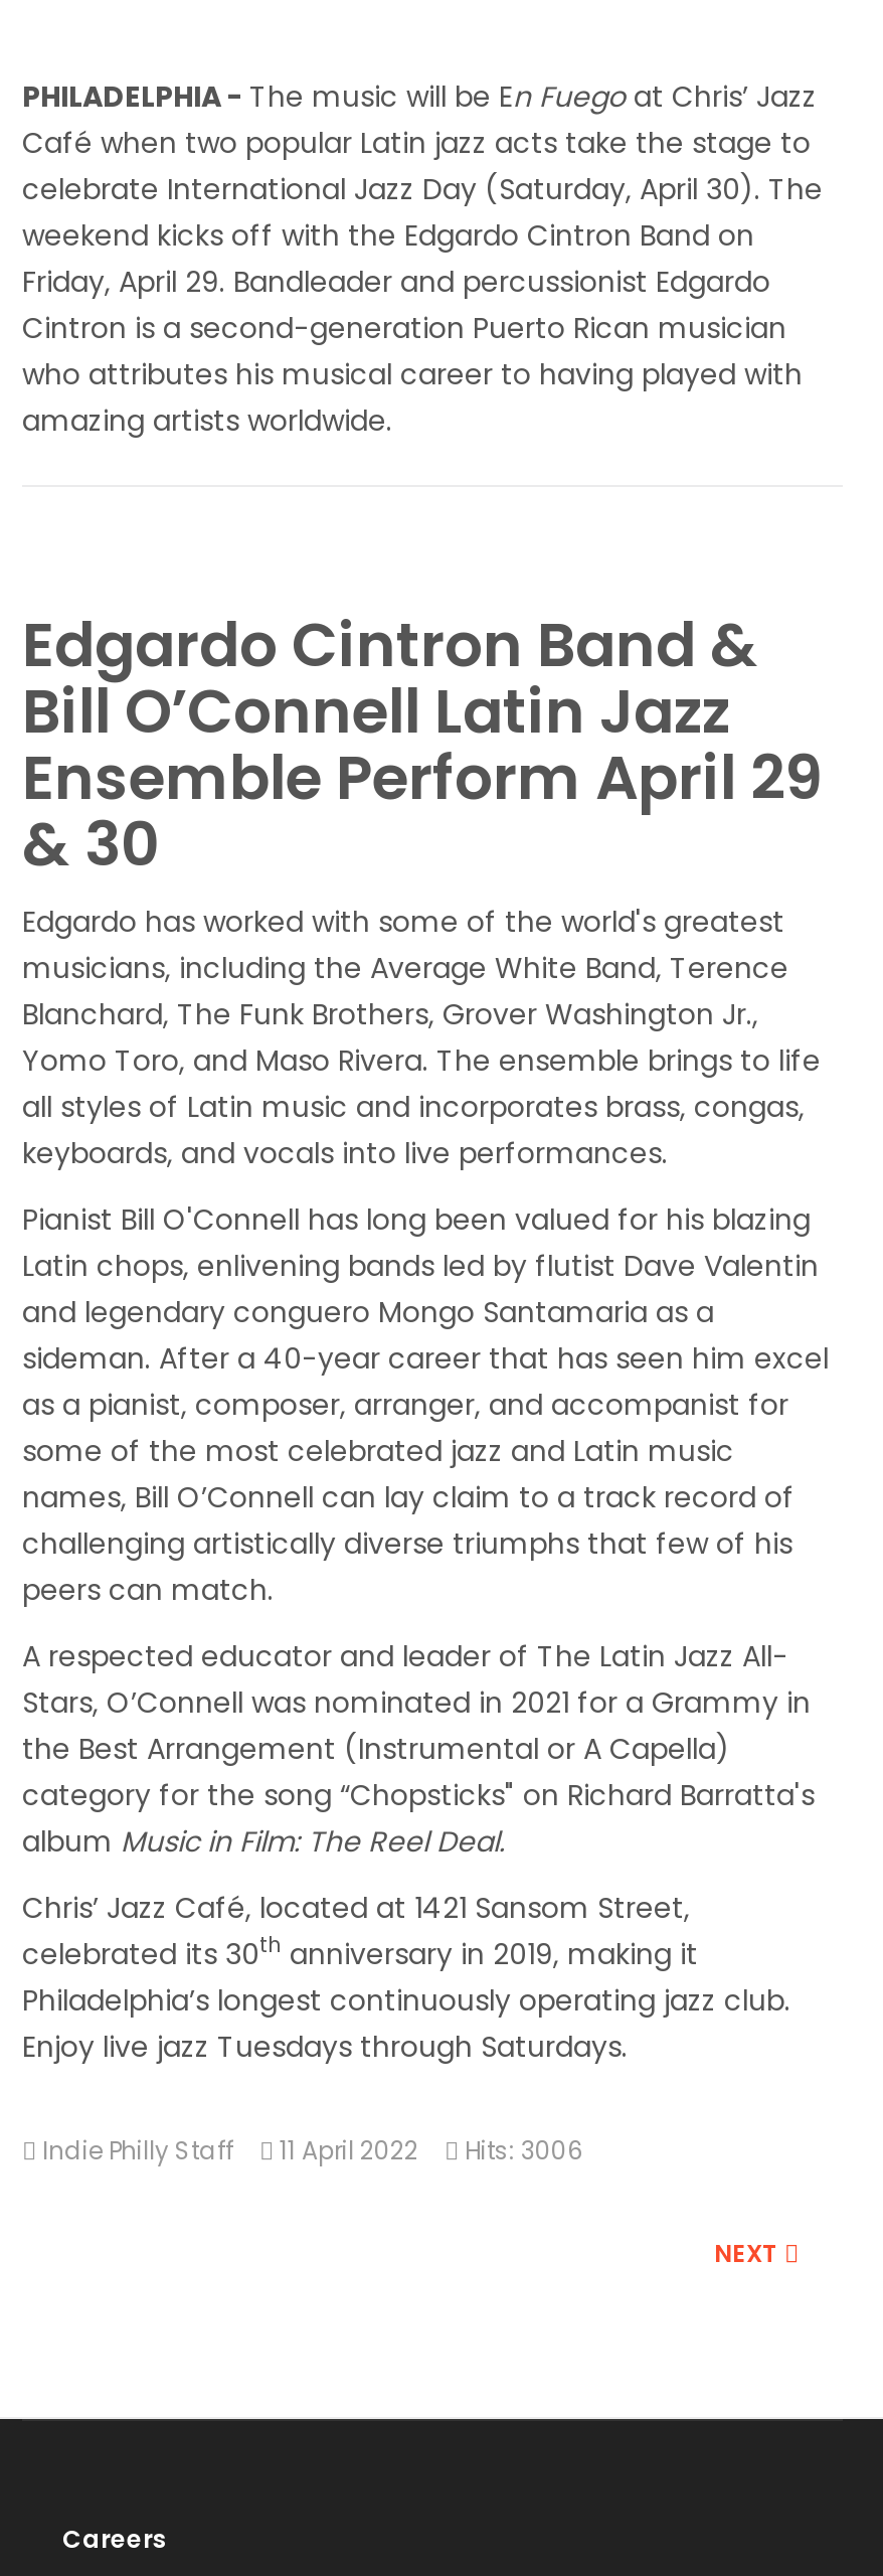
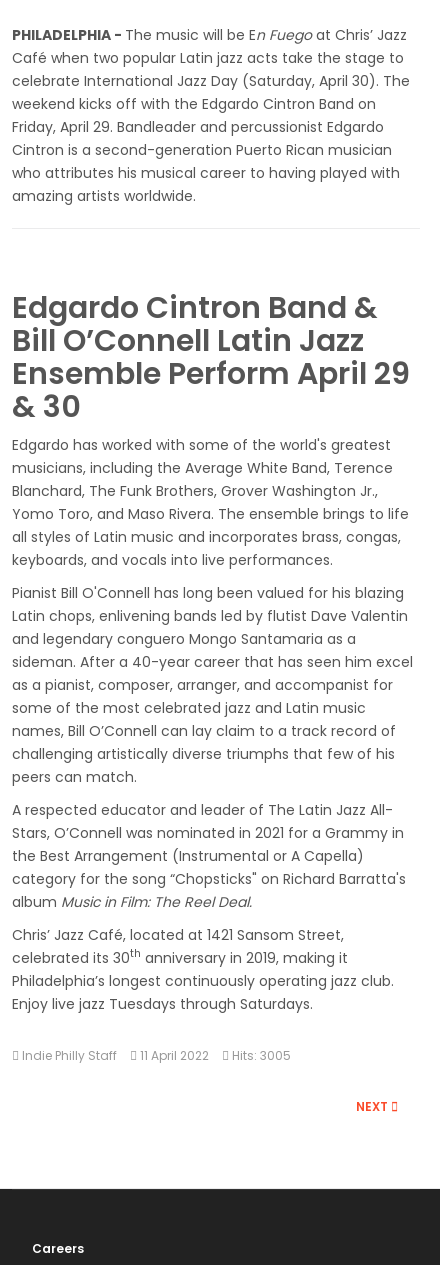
[42,2133,583,2167] Indie Philly Staff 11 April 2022 Hits: 3006 -> [22,1047,291,1064] Indie Philly Staff 11 April 2022 Hits: 3005

